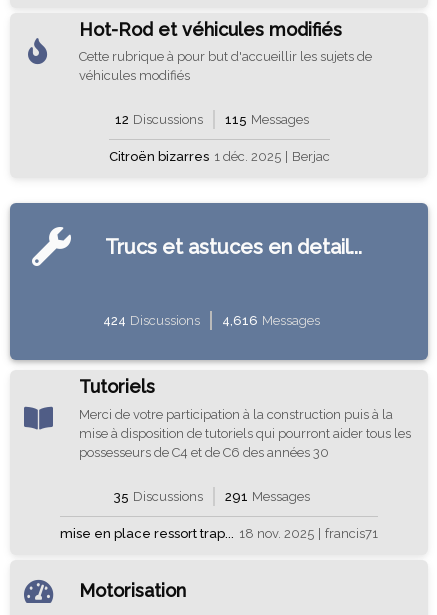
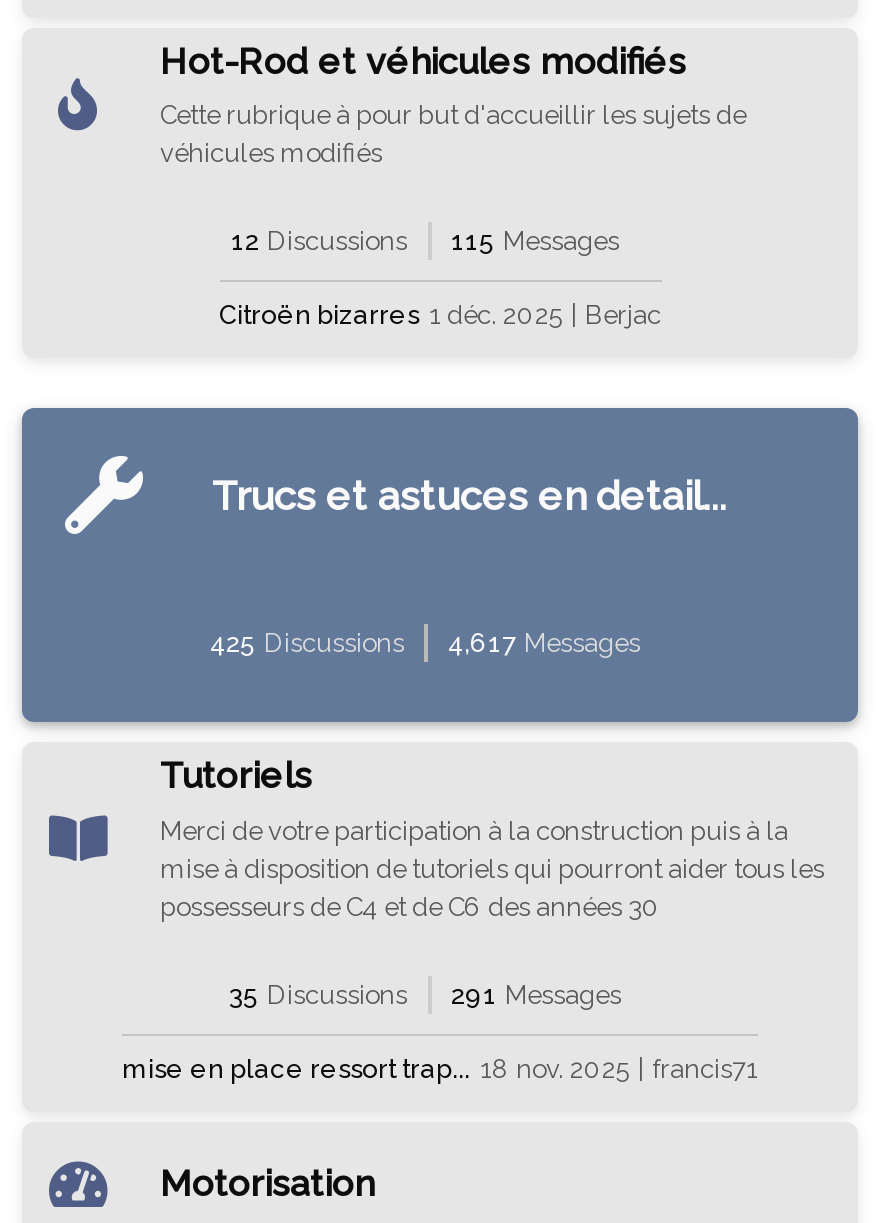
[103,313,200,328] 424 Discussions -> [210,628,404,658] 425 Discussions
[222,313,320,328] 4,616 Messages -> [448,628,640,658] 4,617 Messages

